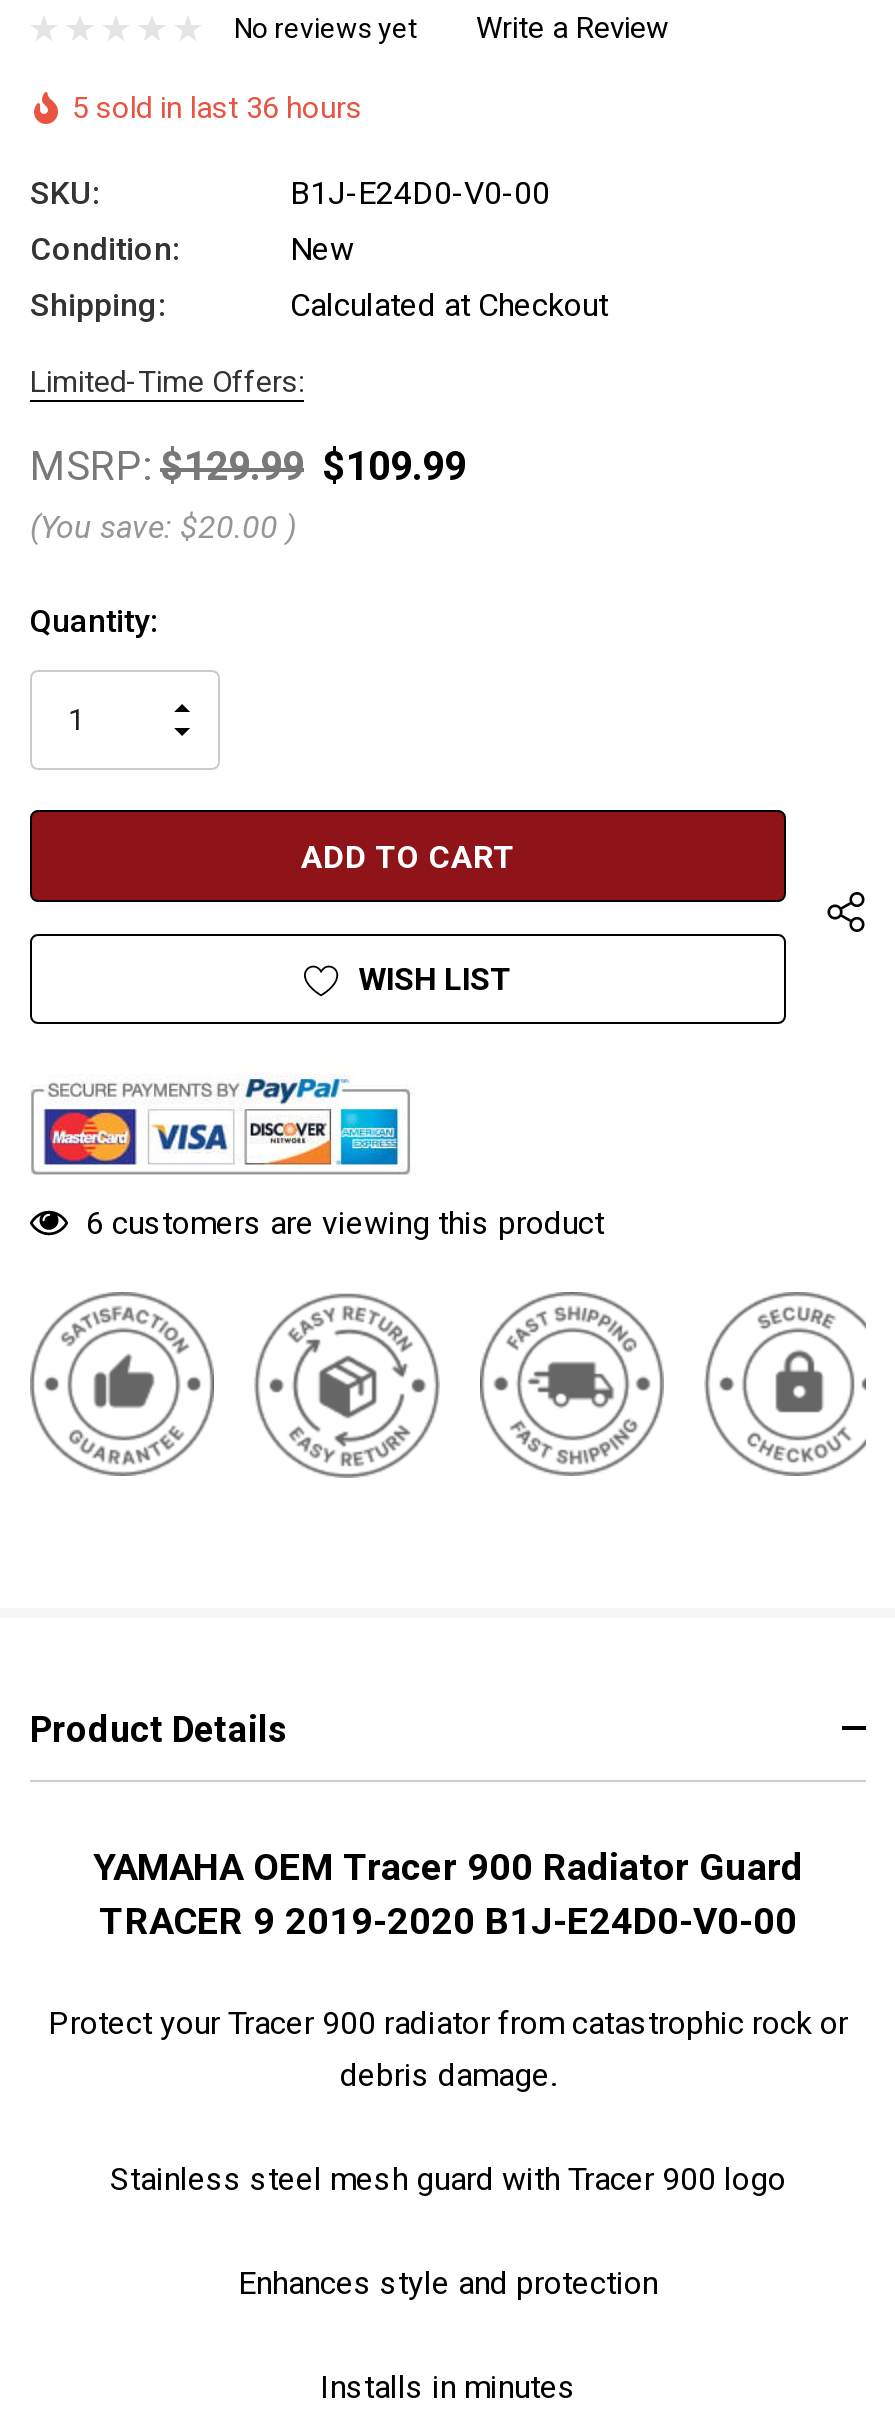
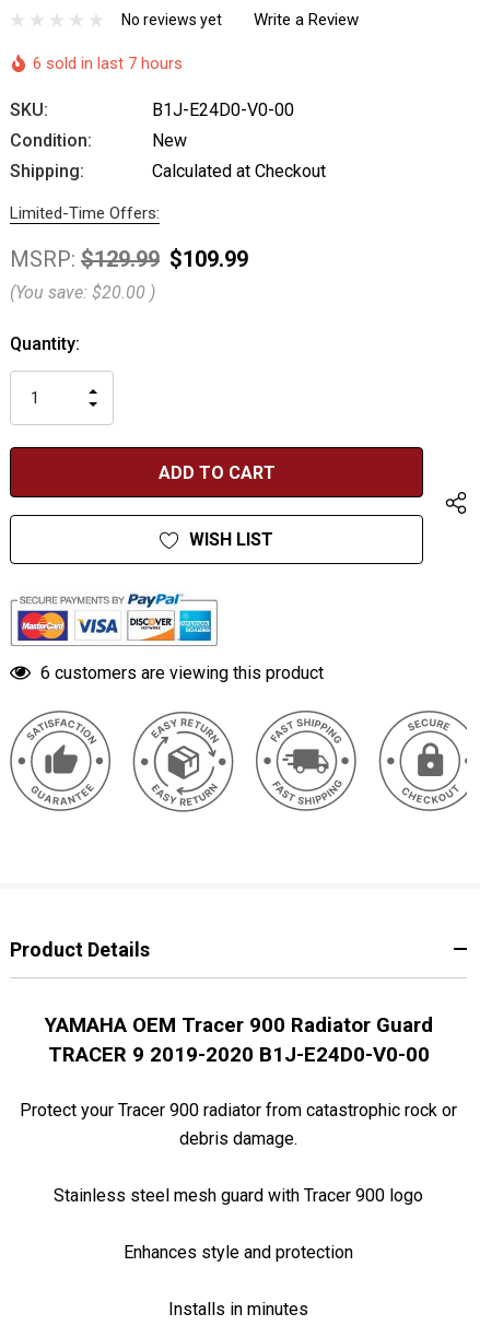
[72,89,362,125] 5 sold in last 36 hours -> [33,53,183,73] 6 sold in last 7 hours

